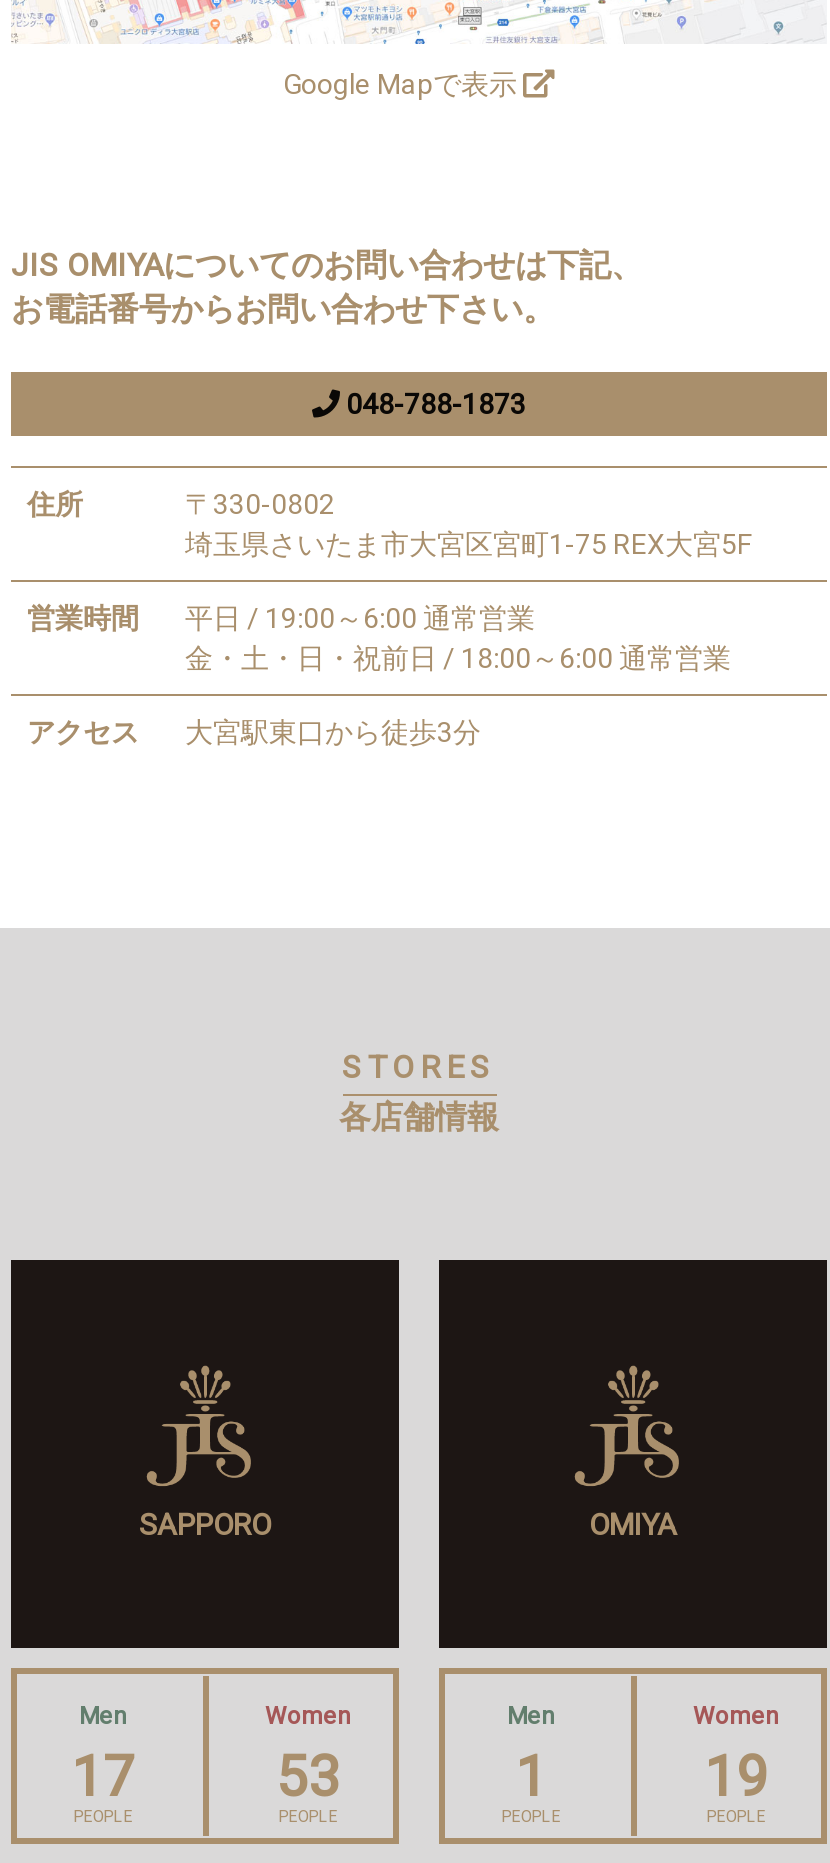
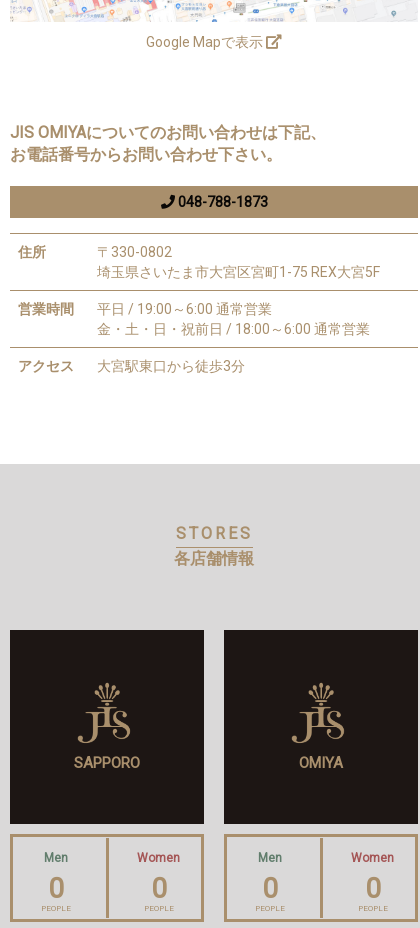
[71,1744,135,1810] 17 -> [48,872,64,905] 0
[276,1744,340,1810] 53 -> [150,872,166,905] 0
[515,1744,547,1810] 1 -> [262,872,278,905] 0
[704,1744,768,1810] 19 -> [364,872,380,905] 0

